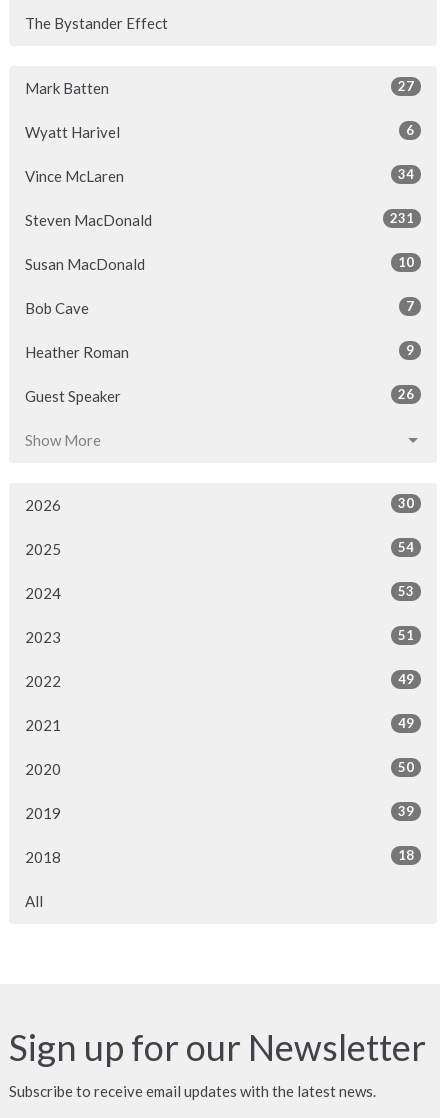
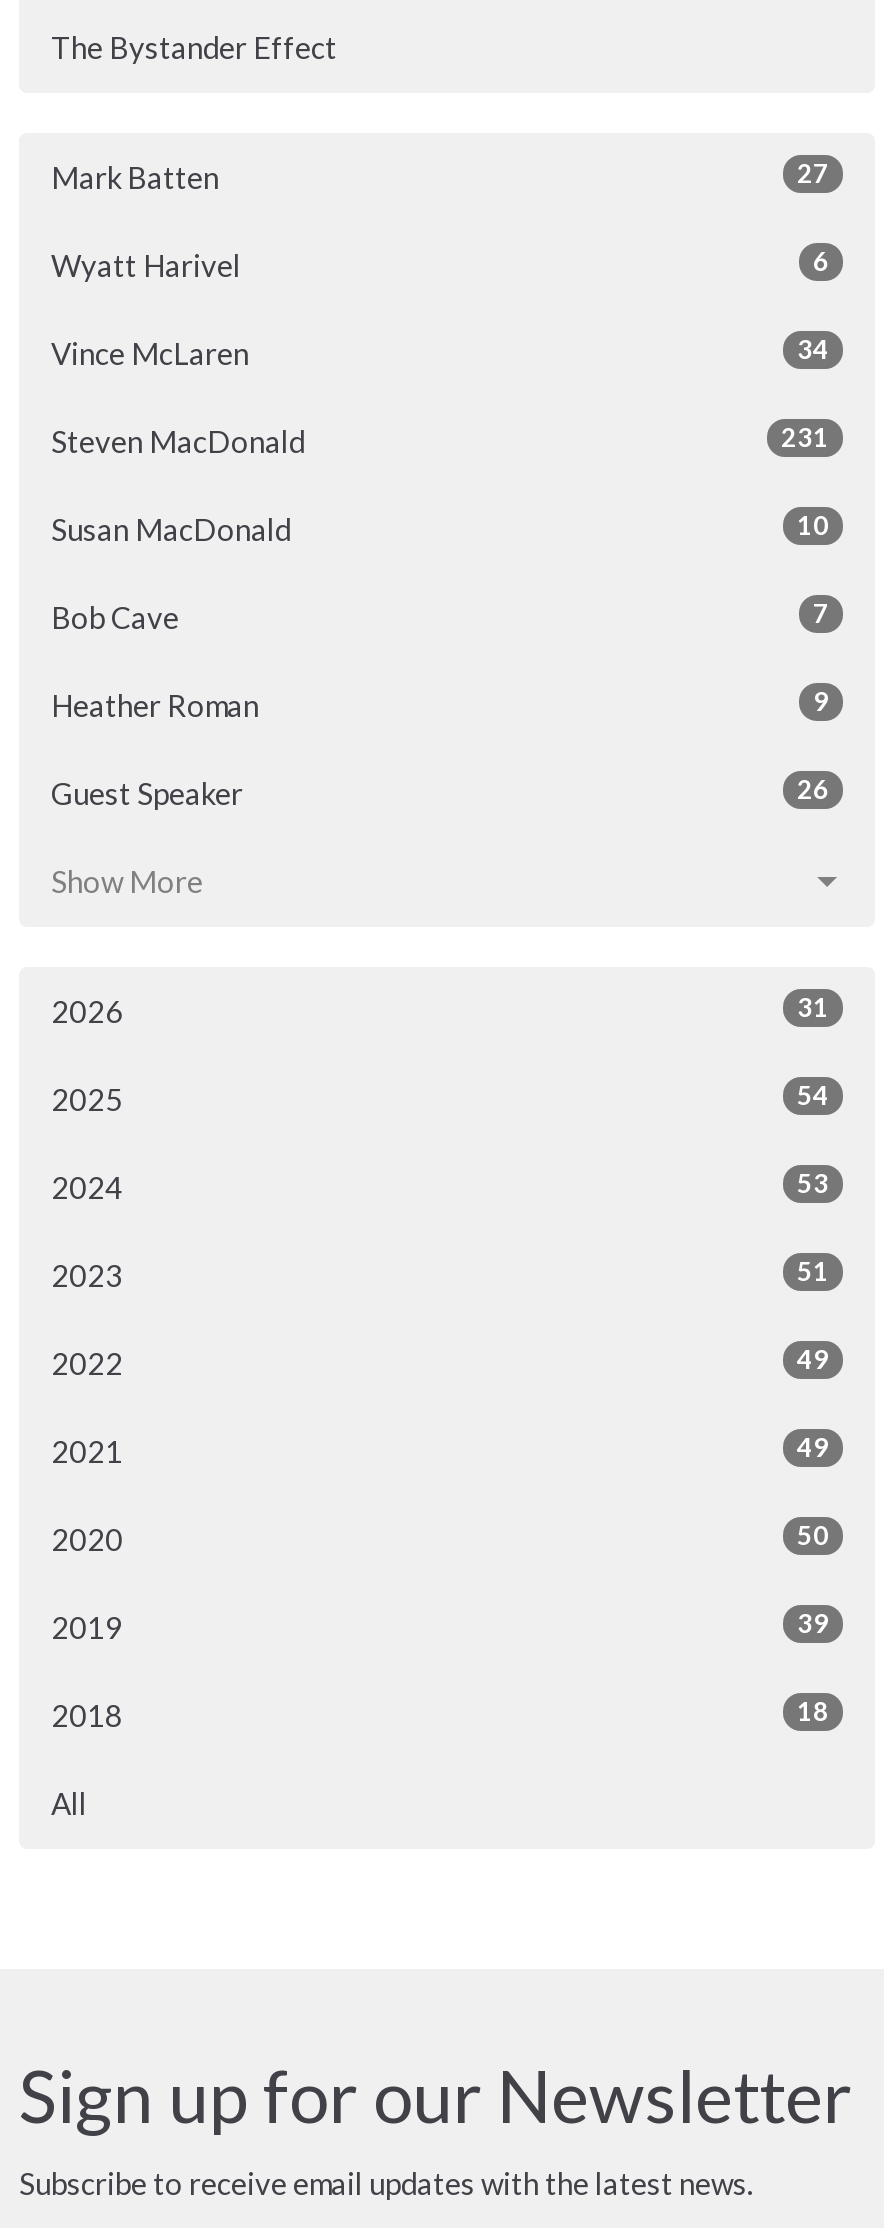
[398,495,414,511] 30 -> [797,991,829,1023] 31

